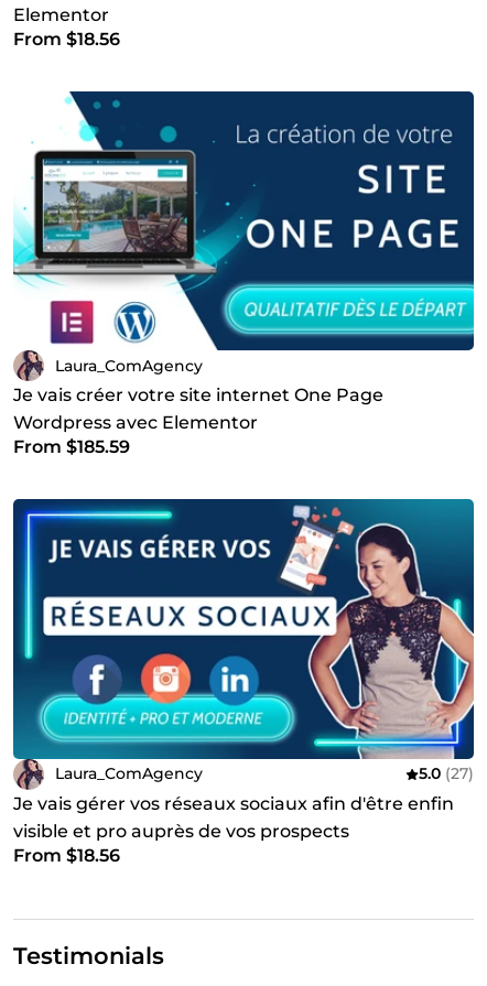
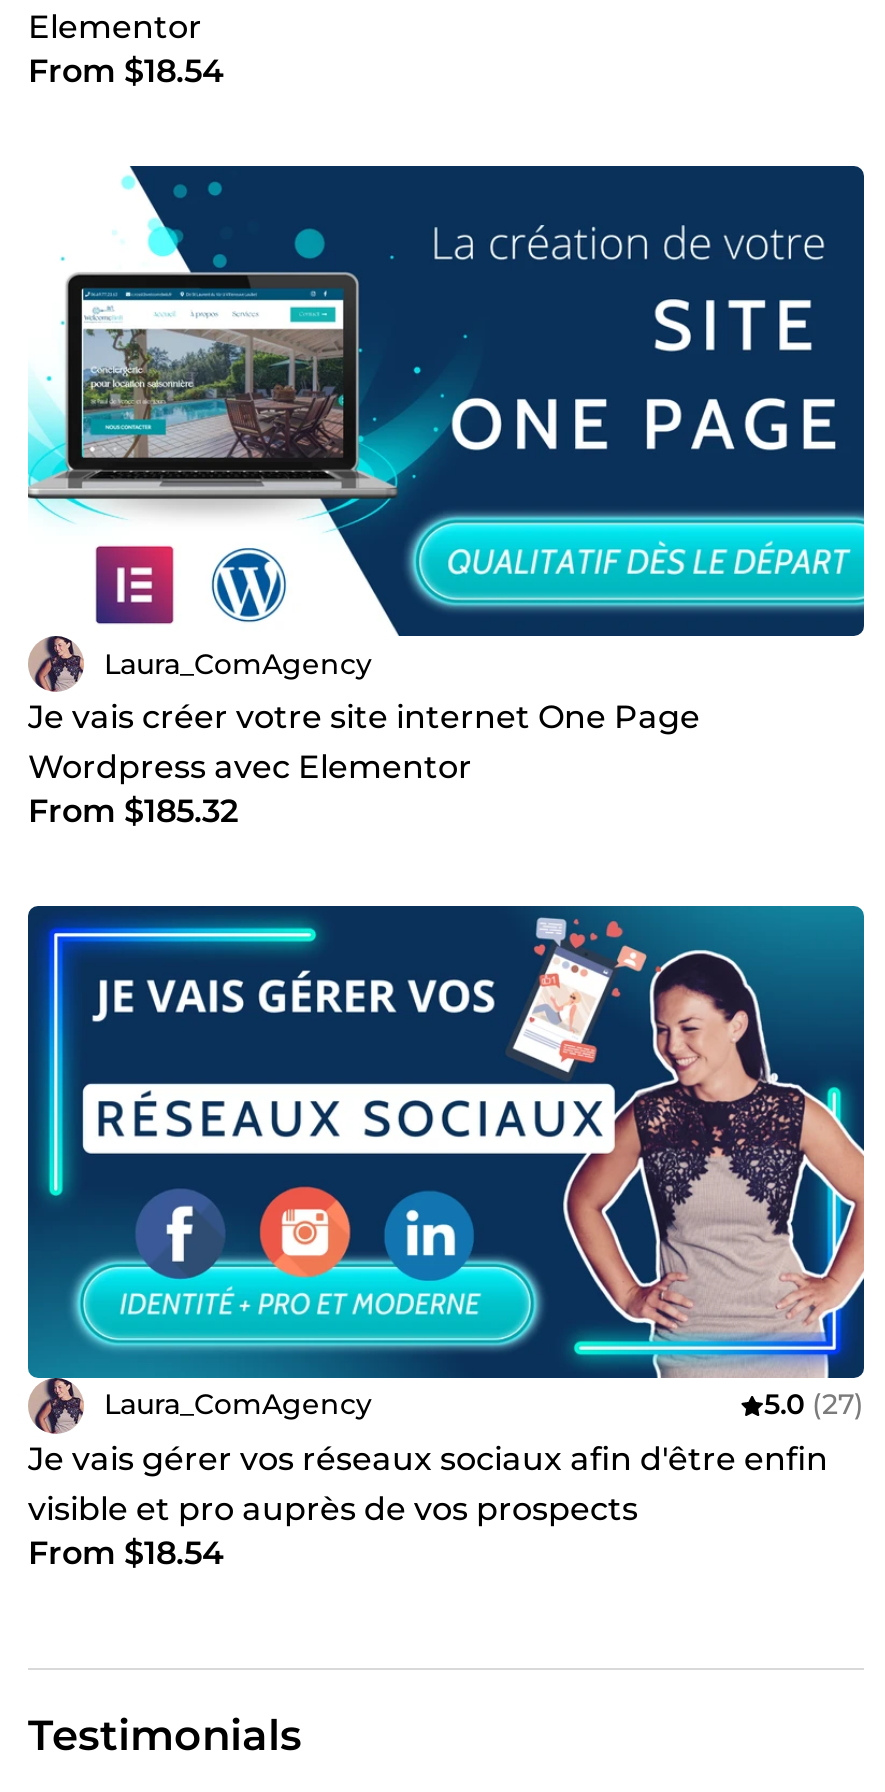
[13,29,120,50] From $18.56 -> [28,53,224,91] From $18.54
[13,437,130,458] From $185.59 -> [28,793,238,831] From $185.32
[13,844,120,865] From $18.56 -> [28,1533,224,1571] From $18.54

